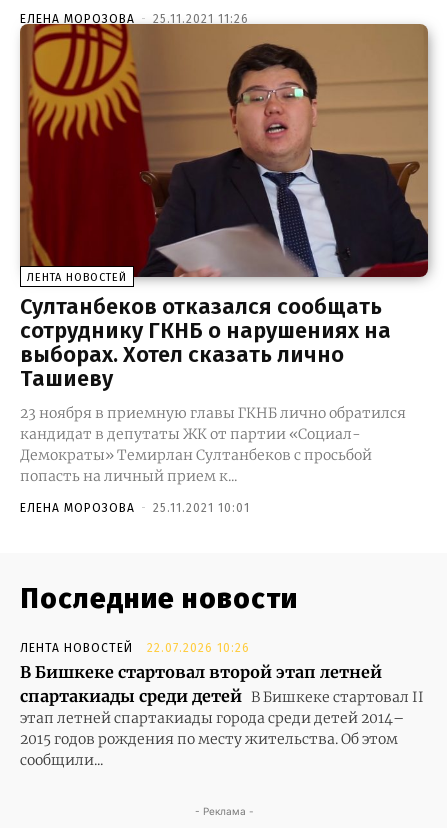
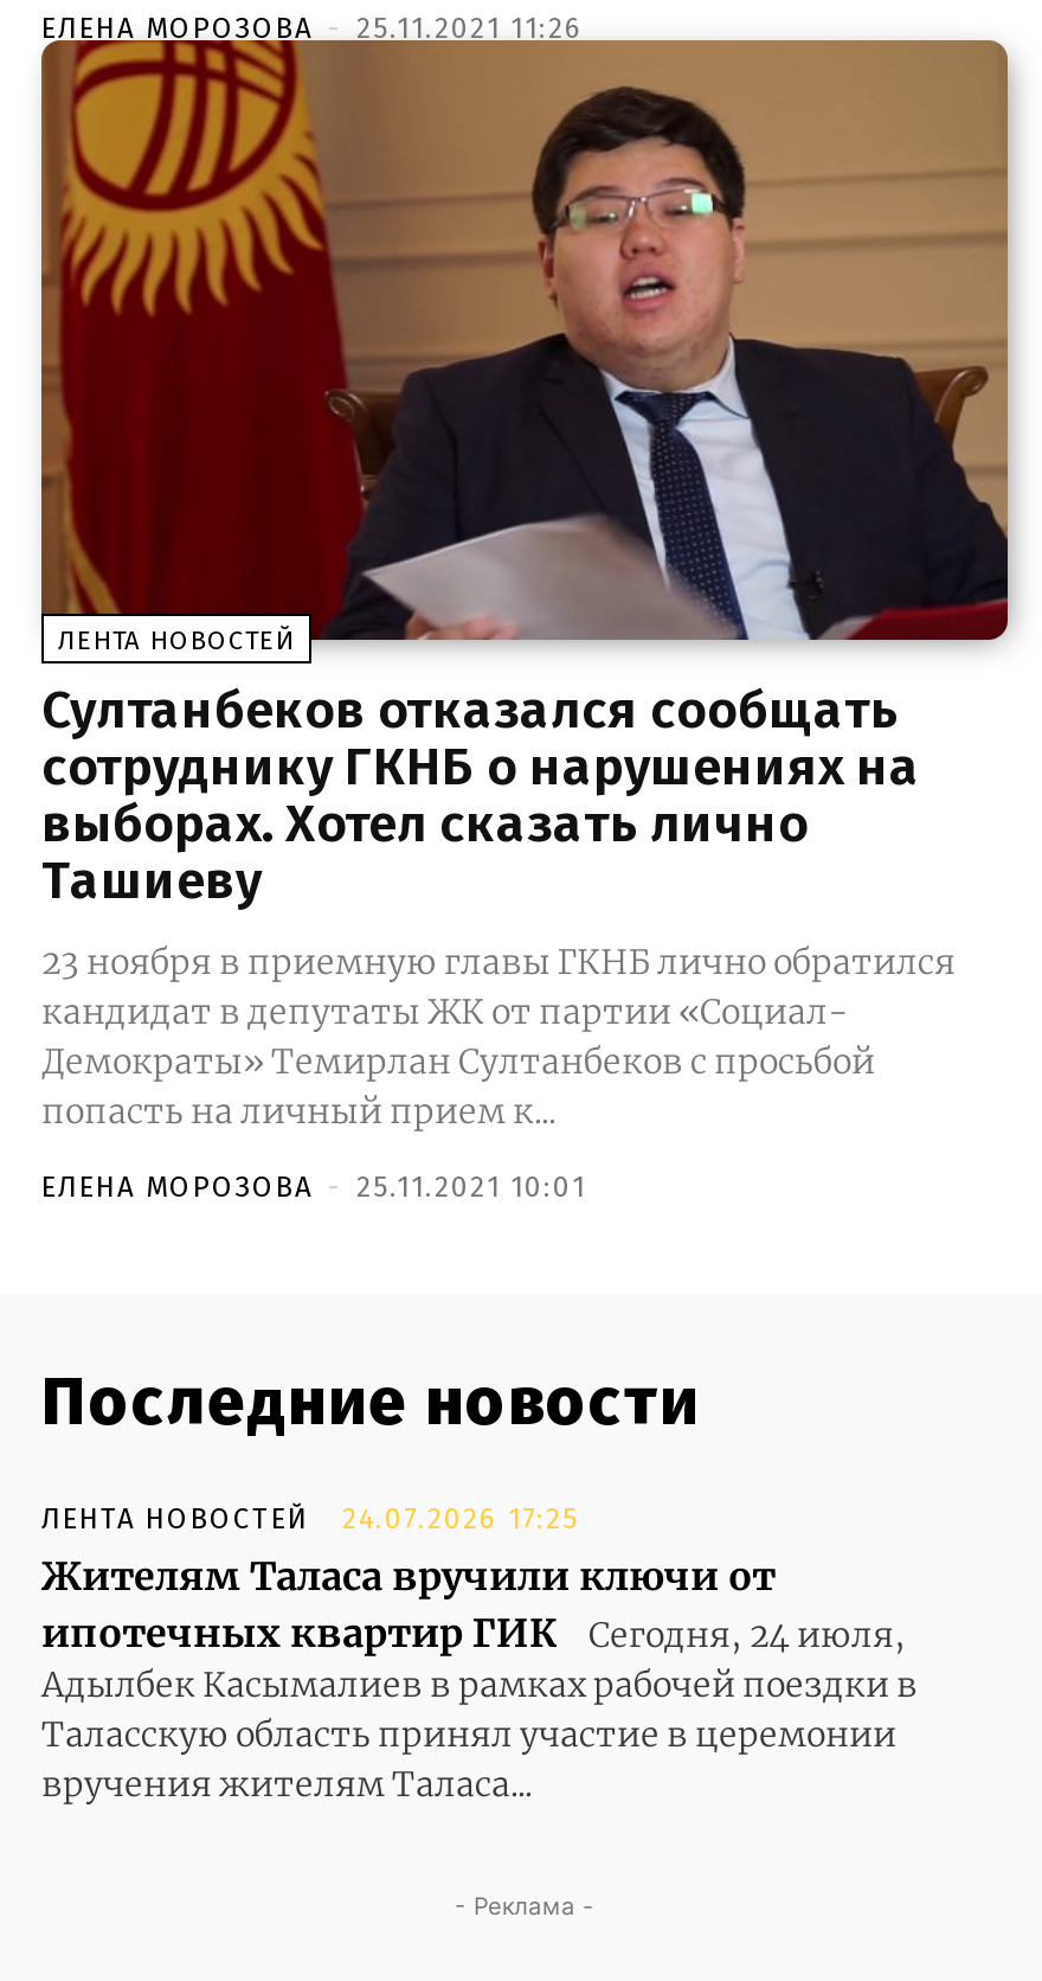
[20,641,424,769] 22.07.2026 10:26 | В Бишкеке стартовал второй этап летней | спартакиады среди детей В Бишкеке стартовал II | этап летней спартакиады города среди детей 2014– | 2015 годов рождения по месту жительства. Об этом | сообщили... -> [41,1502,918,1805] 24.07.2026 17:25 | Жителям Таласа вручили ключи от | ипотечных квартир ГИК Сегодня, 24 июля, | Адылбек Касымалиев в рамках рабочей поездки в | Таласскую область принял участие в церемонии | вручения жителям Таласа...

